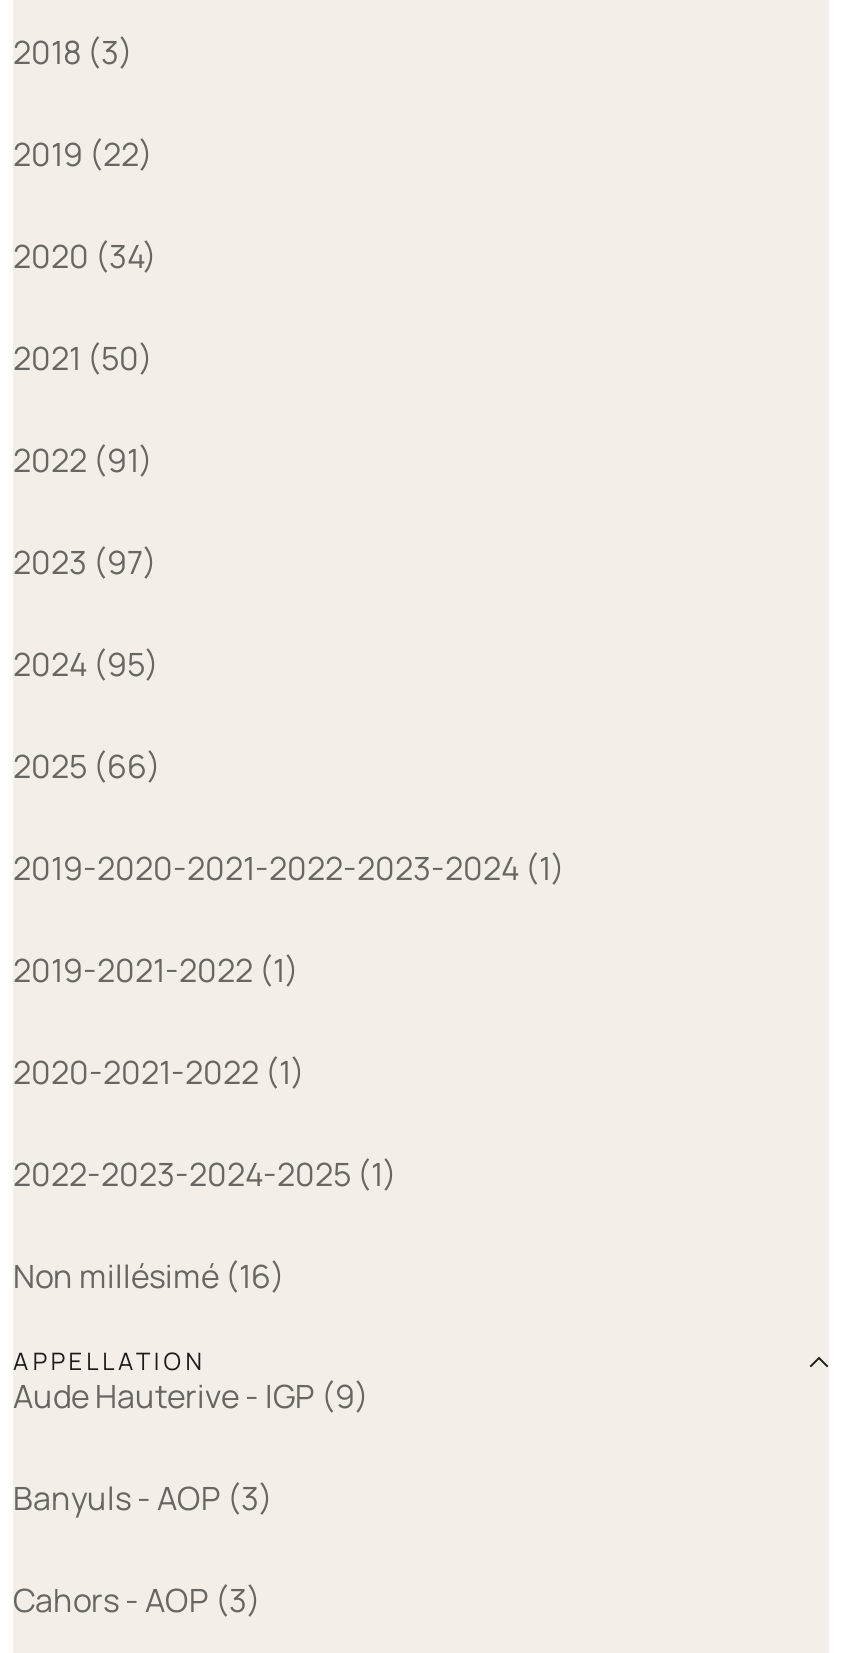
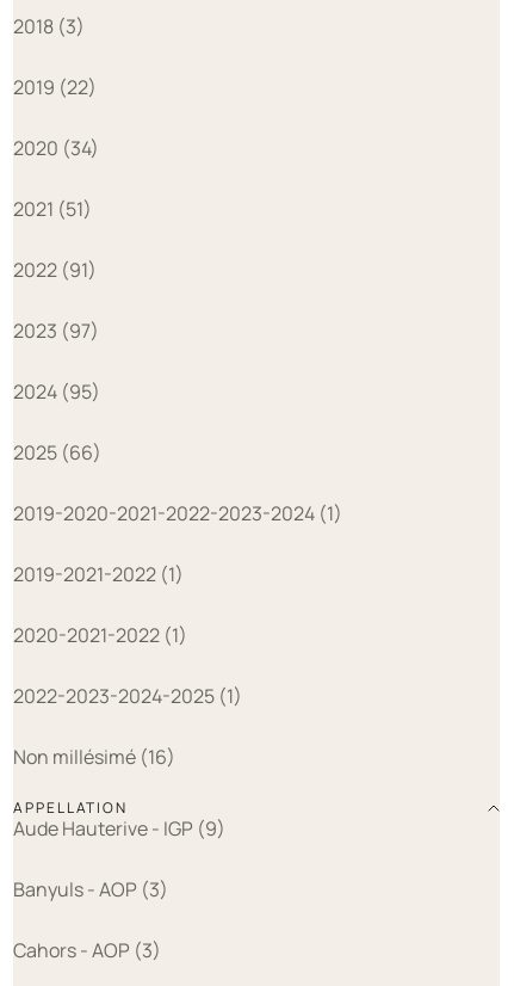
[13,337,153,381] 2021 (50) -> [13,196,92,222] 2021 (51)

